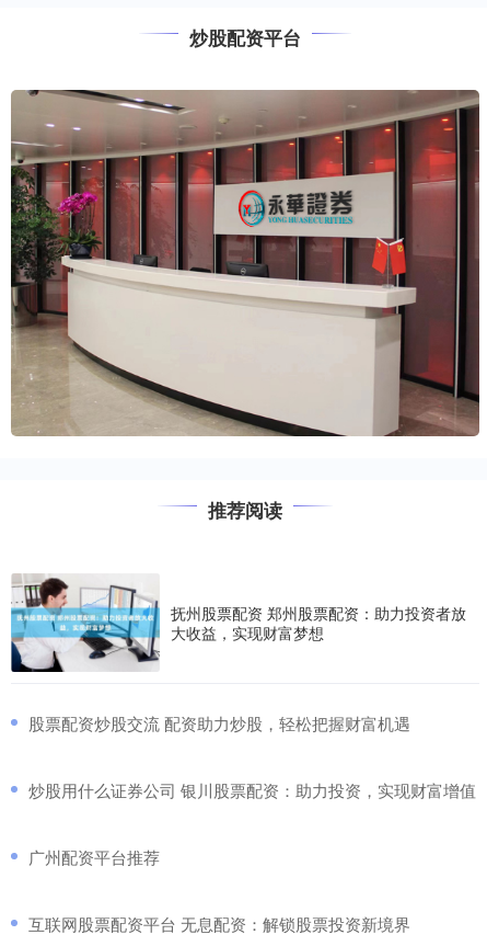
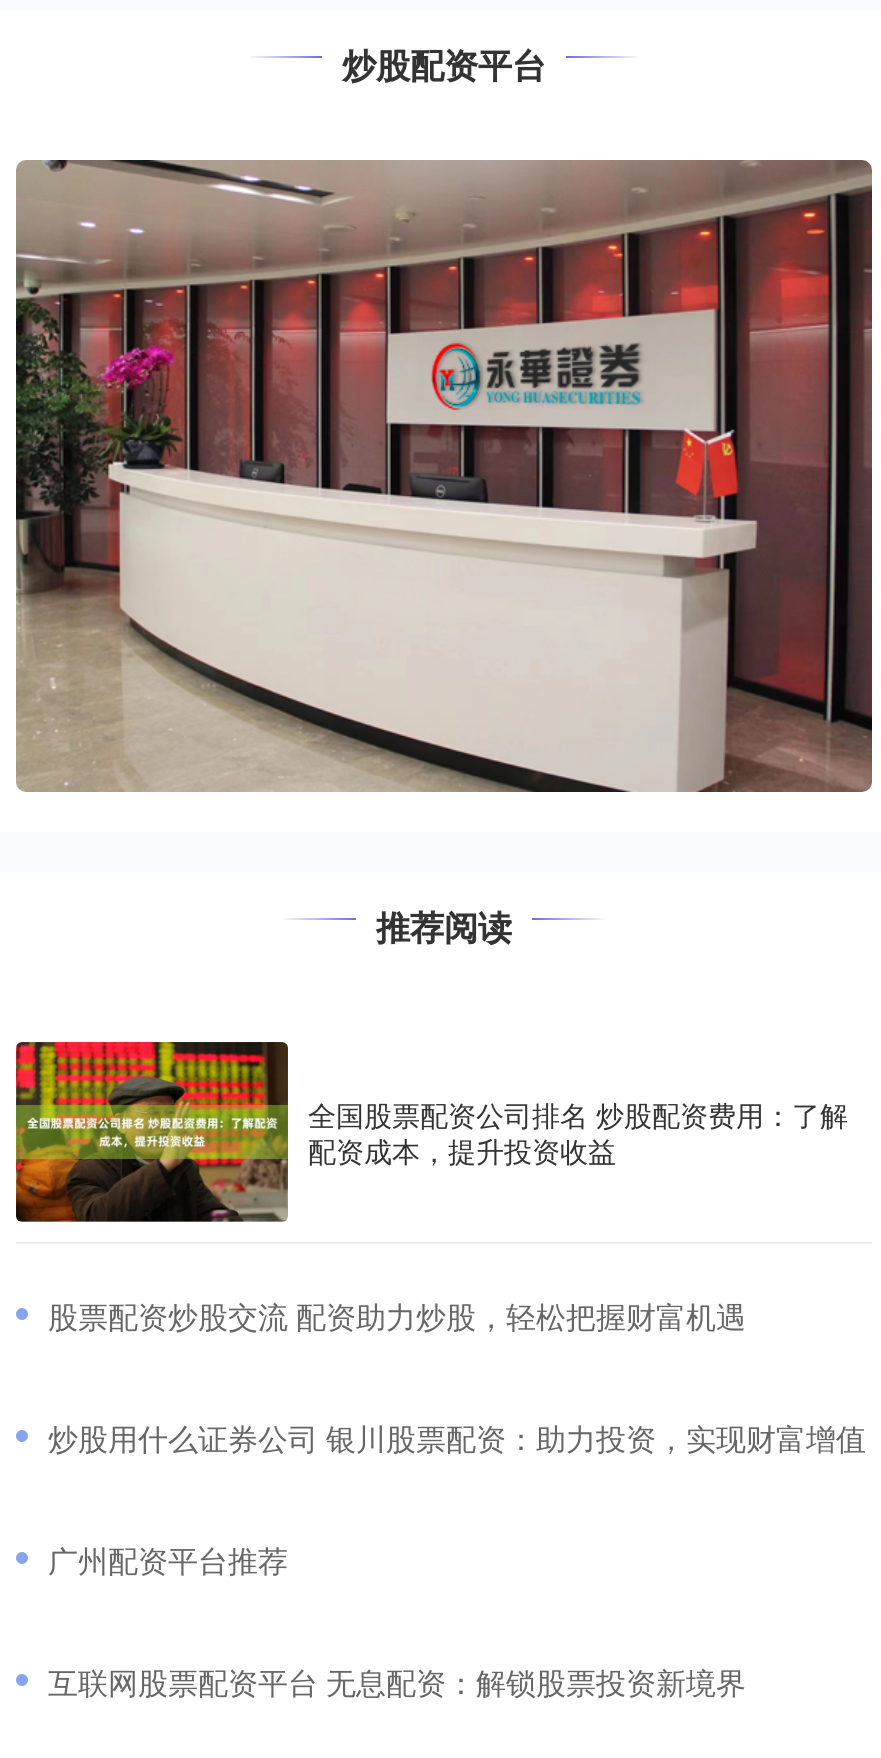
[10,573,466,673] [image] | 抚州股票配资 郑州股票配资：助力投资者放 | 大收益，实现财富梦想 -> [14,1040,848,1224] [image] | 全国股票配资公司排名 炒股配资费用：了解 | 配资成本，提升投资收益

